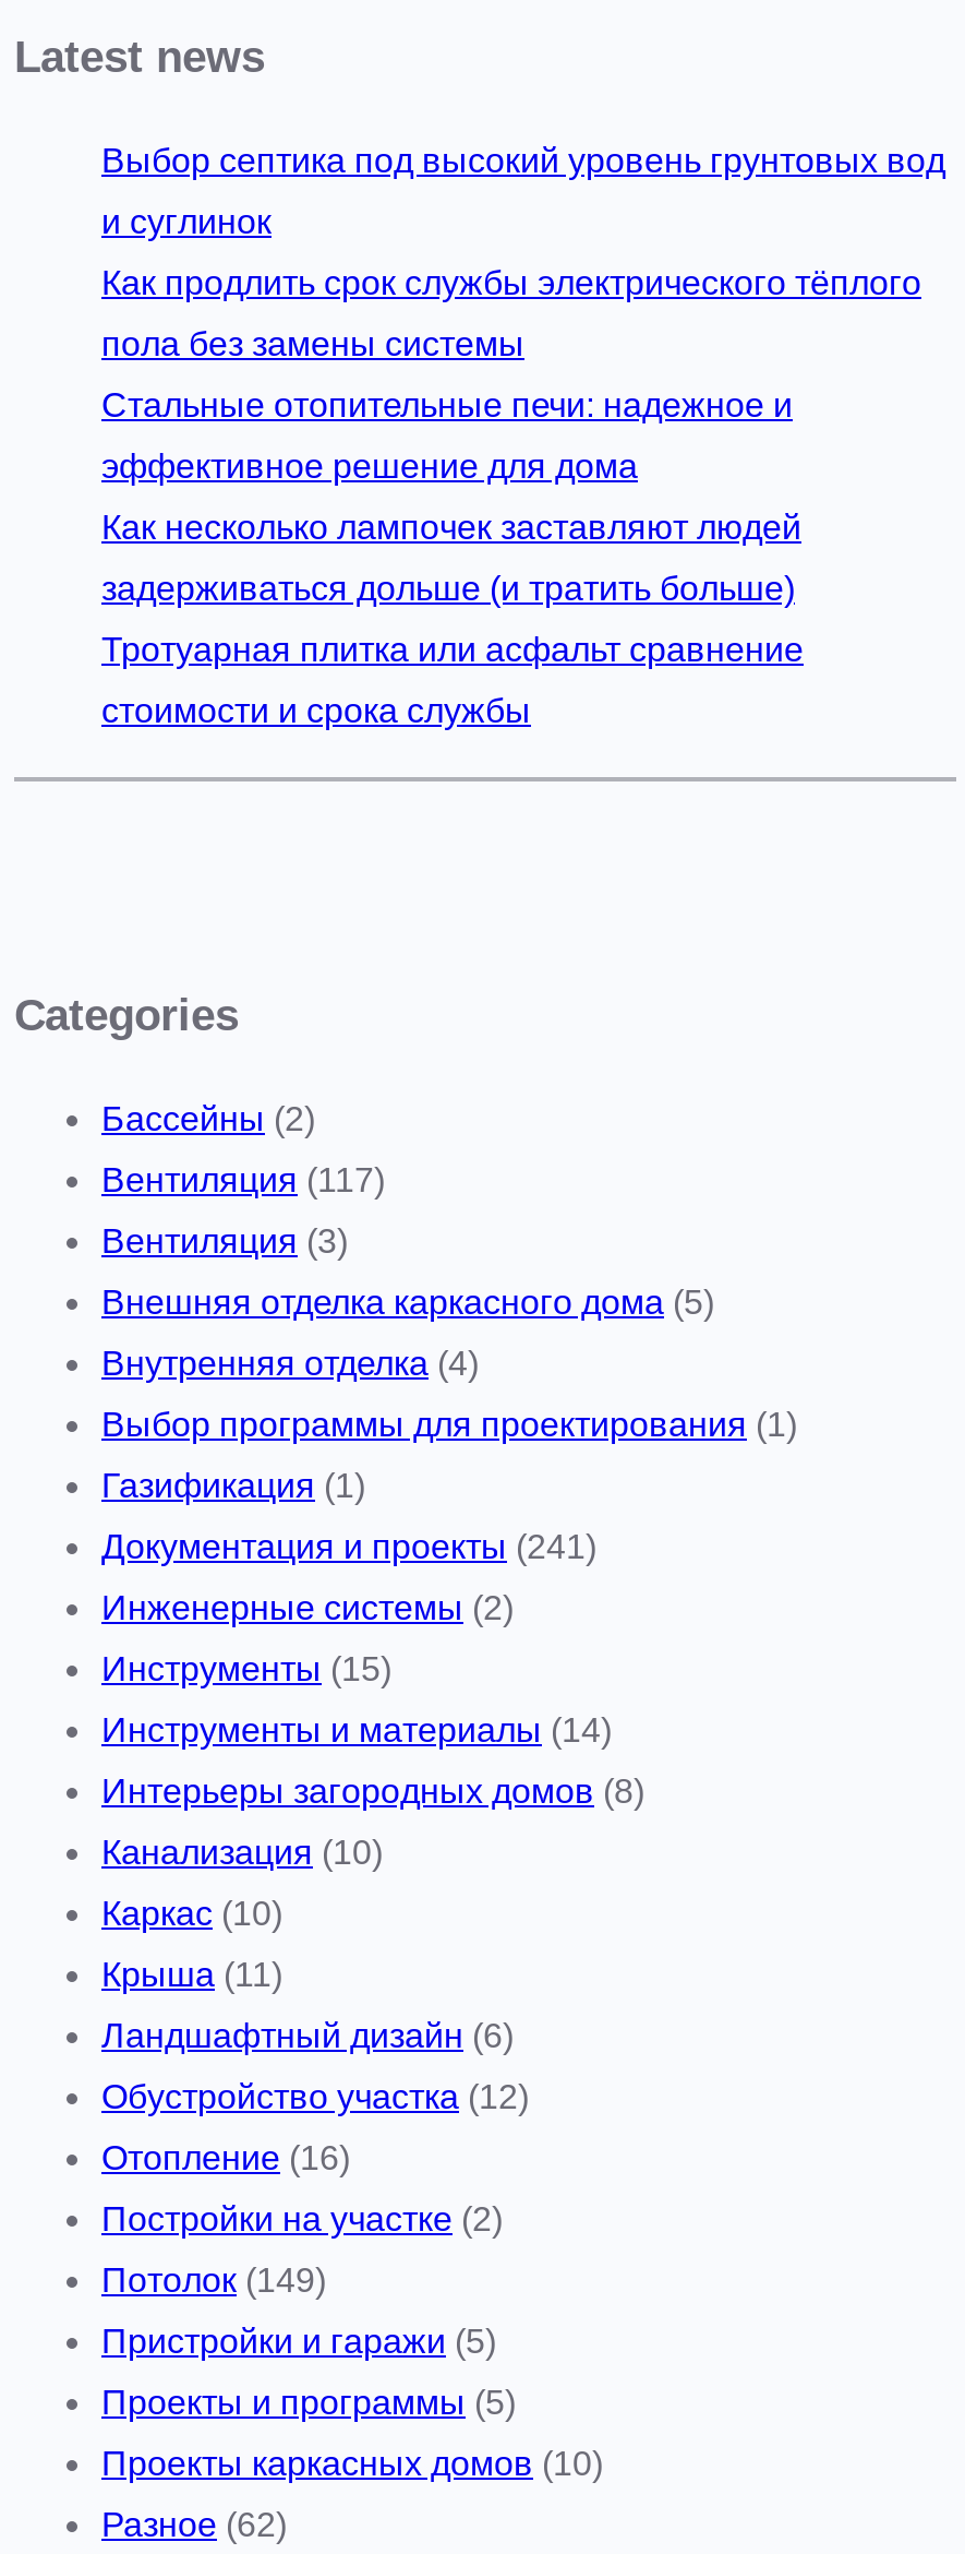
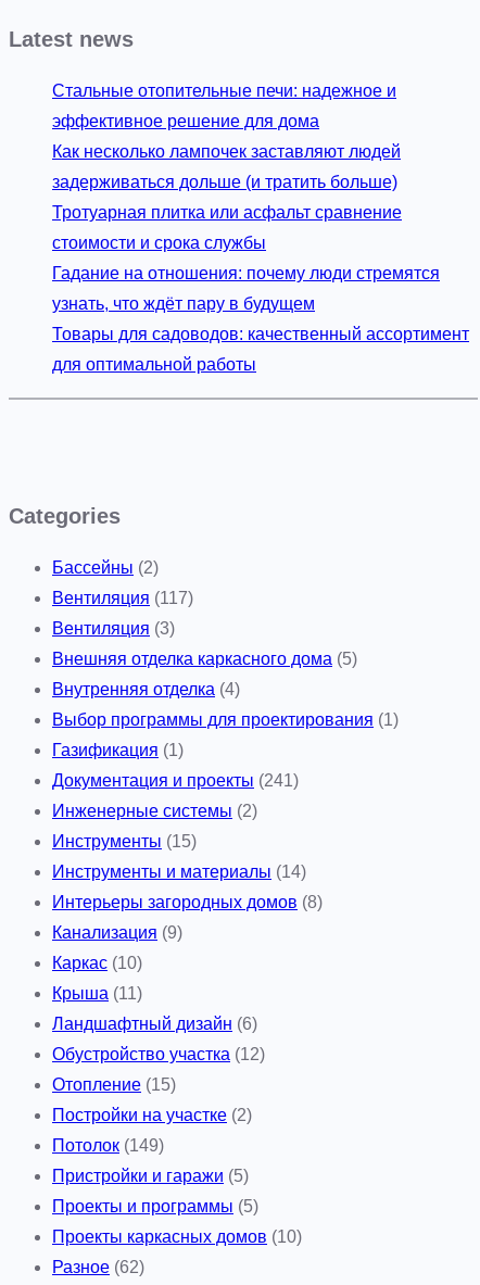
[101,141,945,362] Выбор септика под высокий уровень грунтовых вод | и суглинок | Как продлить срок службы электрического тёплого | пола без замены системы -> none
moved [101,386,804,728] -> [52,81,402,252]: Стальные отопительные печи: надежное и | эффективное решение для дома | Как несколько лампочек заставляют людей | задерживаться дольше (и тратить больше) | Тротуарная плитка или асфальт сравнение | стоимости и срока службы
none -> [52,264,469,373] Гадание на отношения: почему люди стремятся | узнать, что ждёт пару в будущем | Товары для садоводов: качественный ассортимент | для оптимальной работы
[101,1833,383,1870] Канализация (10) -> [52,923,182,941] Канализация (9)
[101,2139,350,2176] Отопление (16) -> [52,1075,176,1093] Отопление (15)

